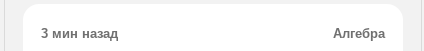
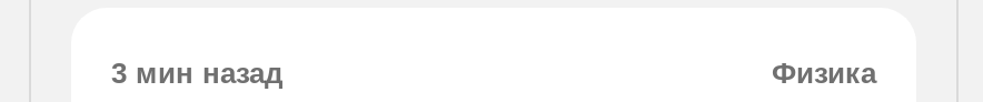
[333,26,385,41] Алгебра -> [772,57,876,90] Физика

